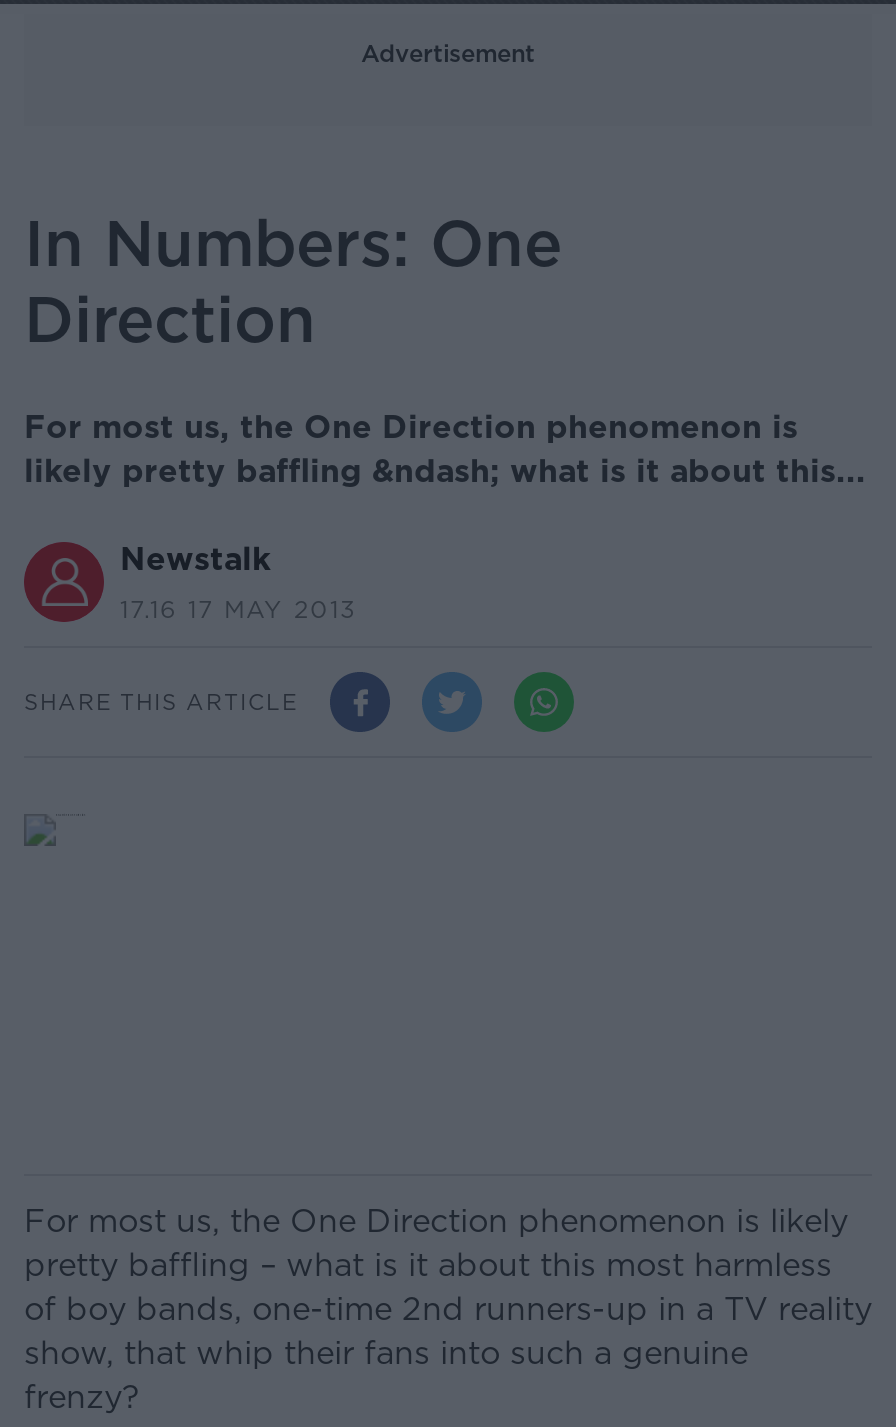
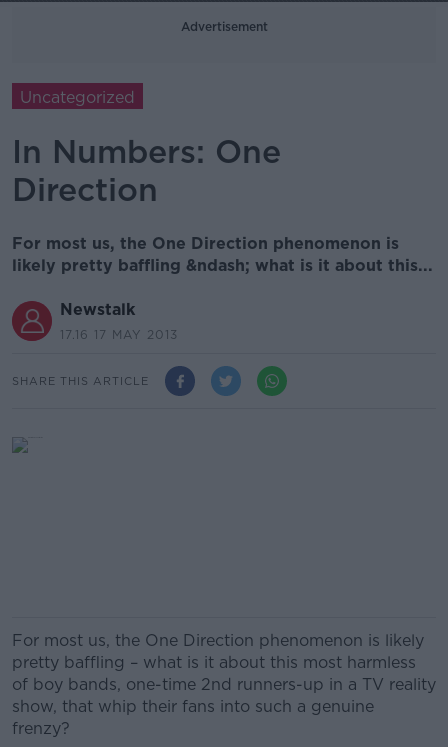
none -> [20,88,135,107] Uncategorized

